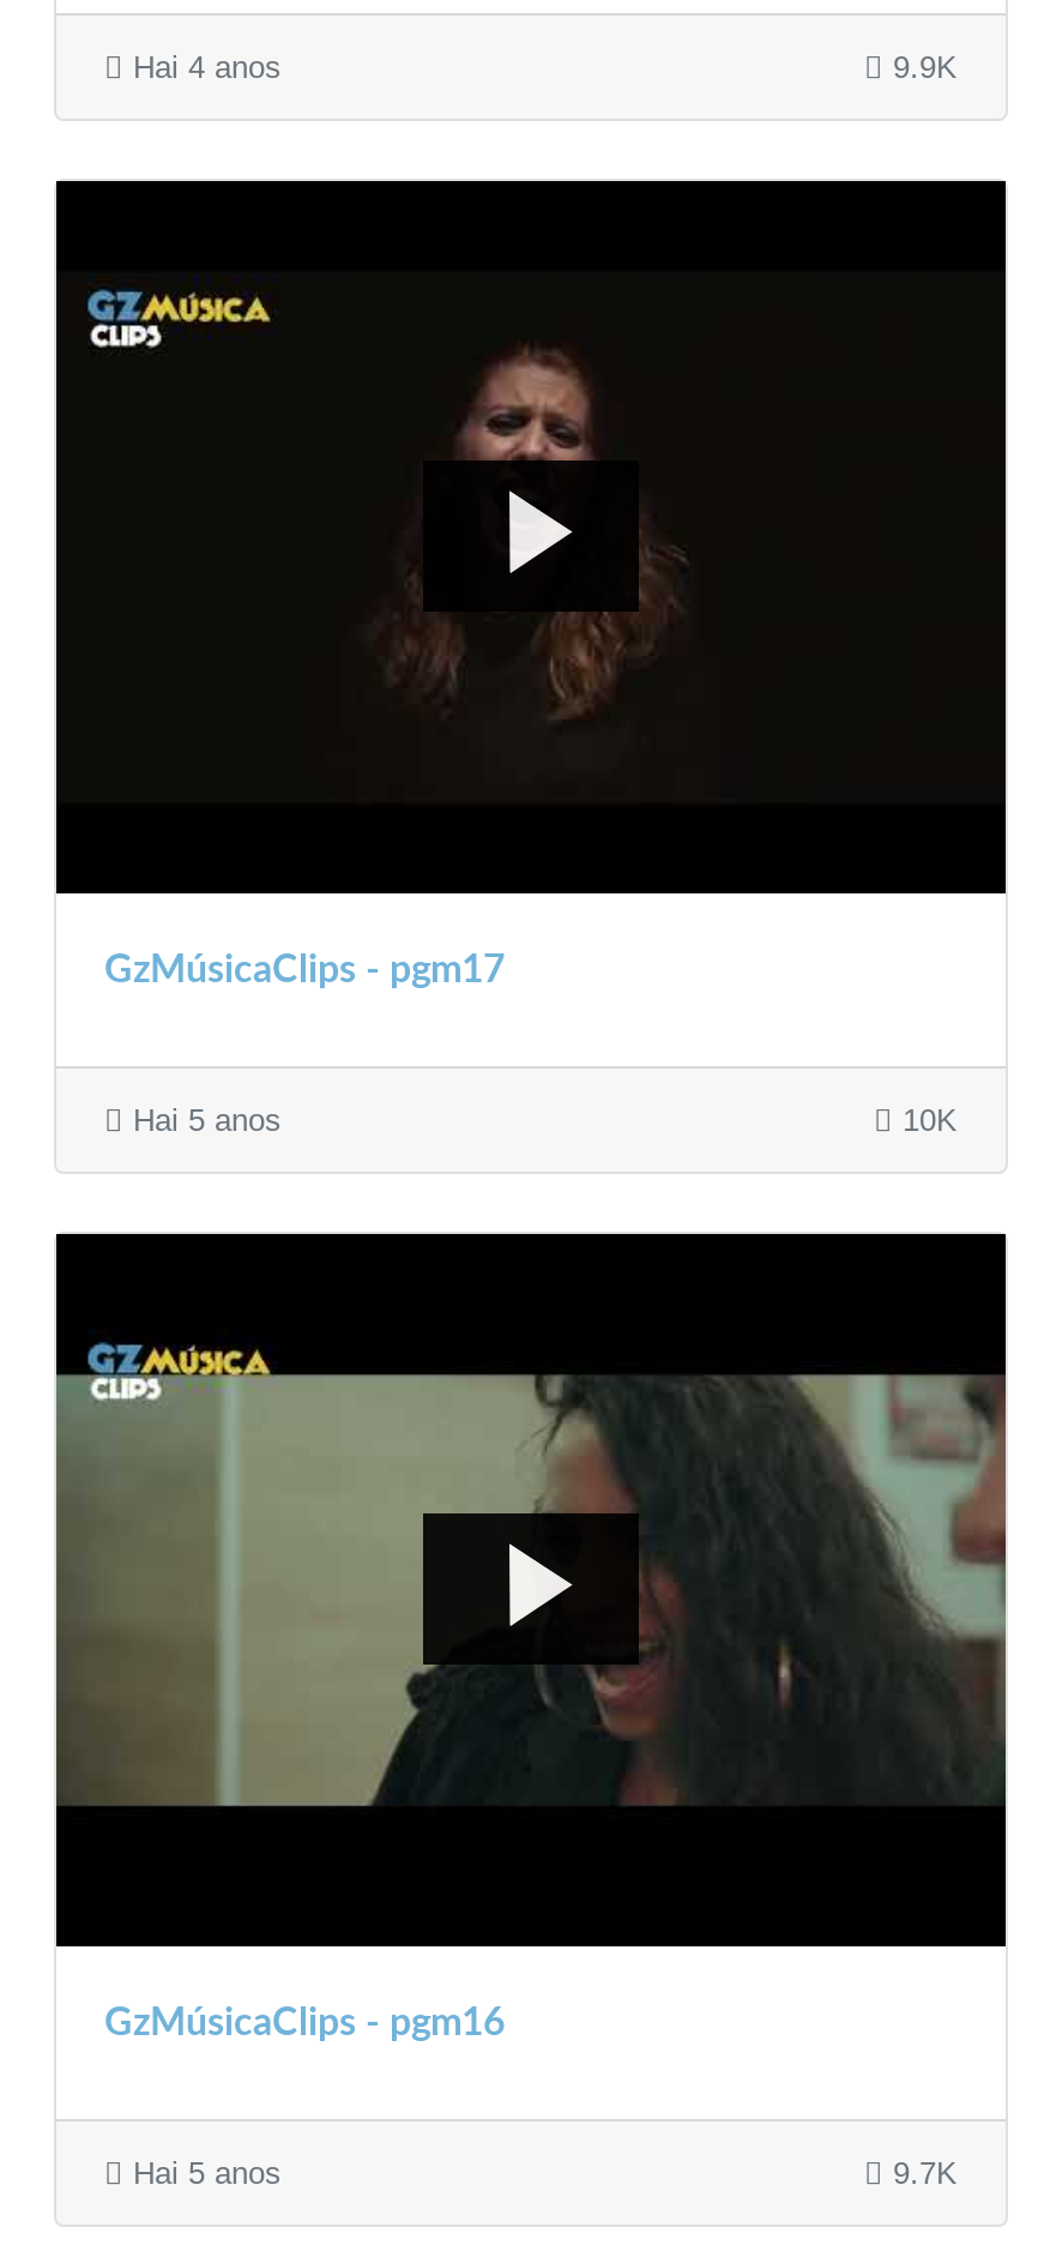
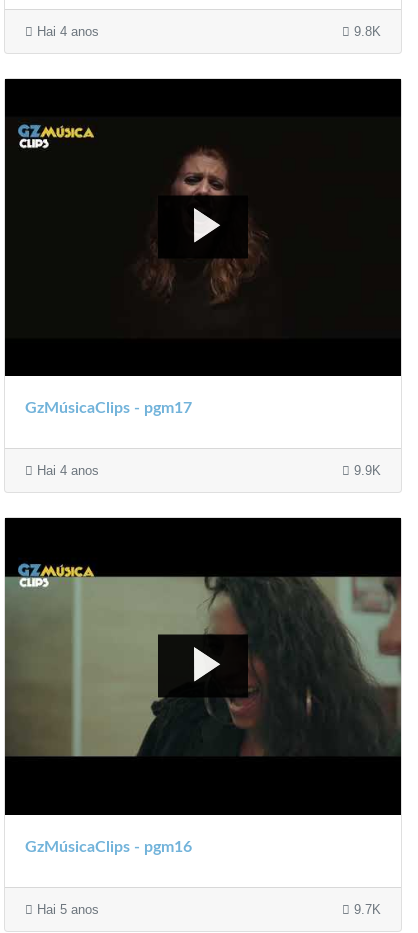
[883,49,958,85] 9.9K -> [350,24,381,39] 9.8K
[123,1102,958,1138] Hai 5 anos | 10K -> [33,463,381,478] Hai 4 anos | 9.9K

